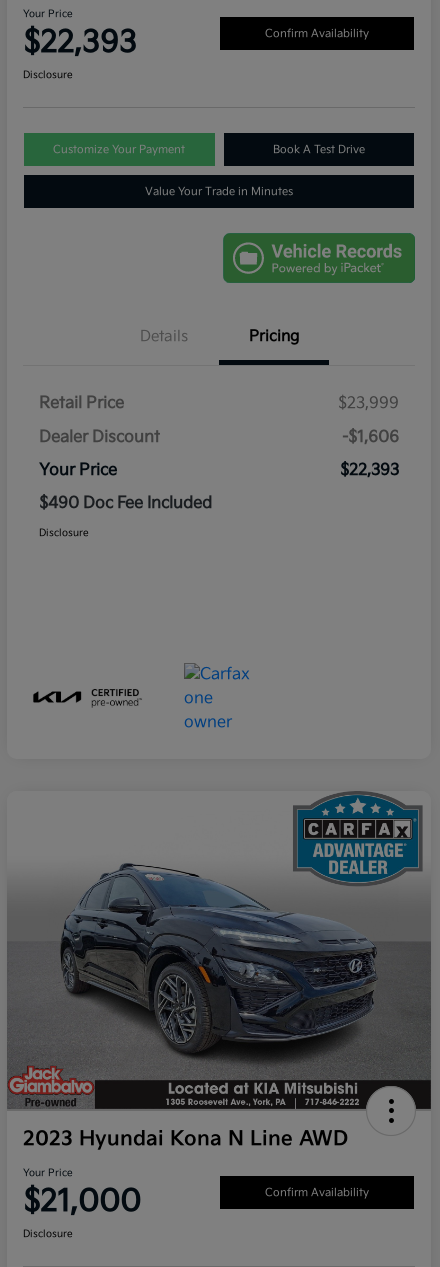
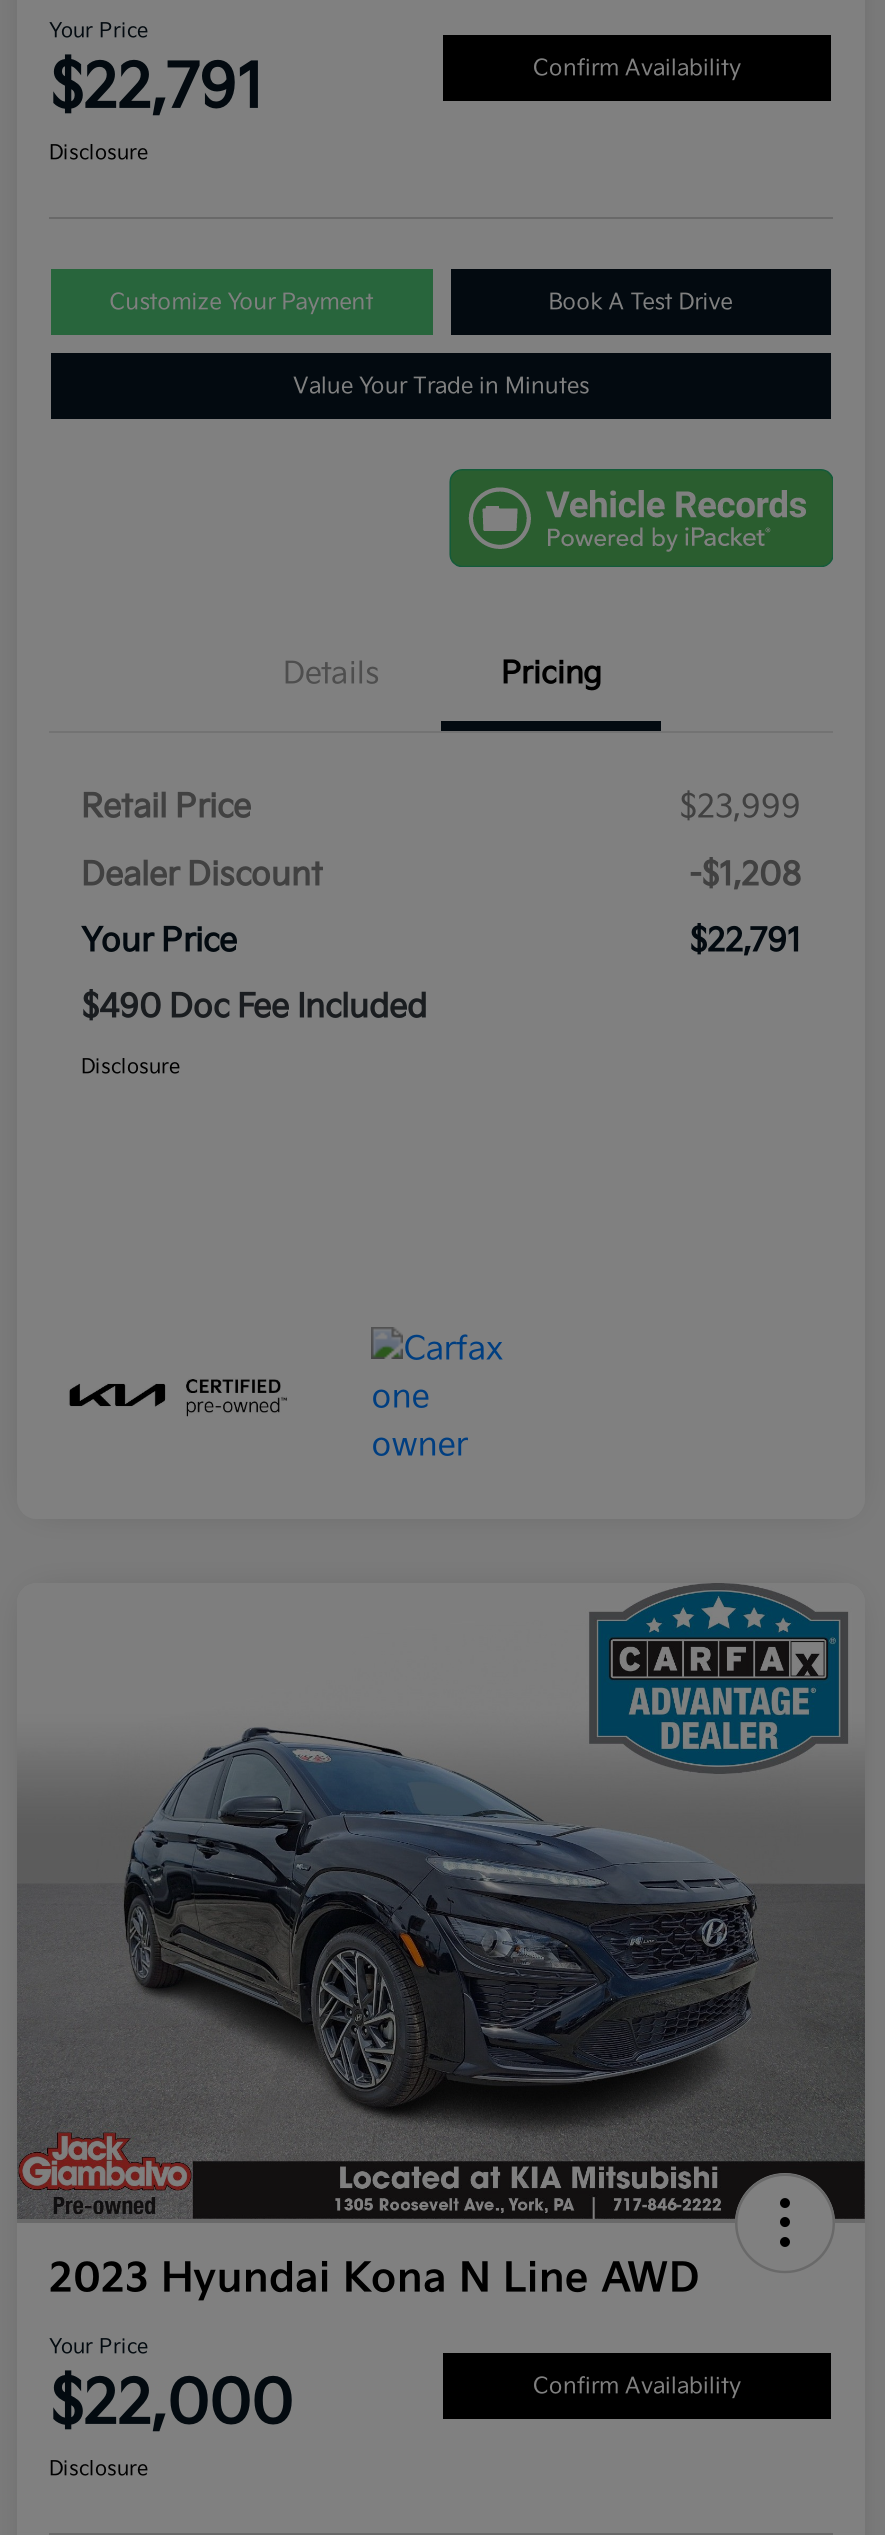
[23,25,137,61] $22,393 -> [49,52,263,124] $22,791
[342,428,399,447] -$1,606 -> [689,857,801,895] -$1,208
[340,461,399,480] $22,393 -> [689,923,801,961] $22,791
[23,1184,141,1220] $21,000 -> [49,2369,293,2441] $22,000

